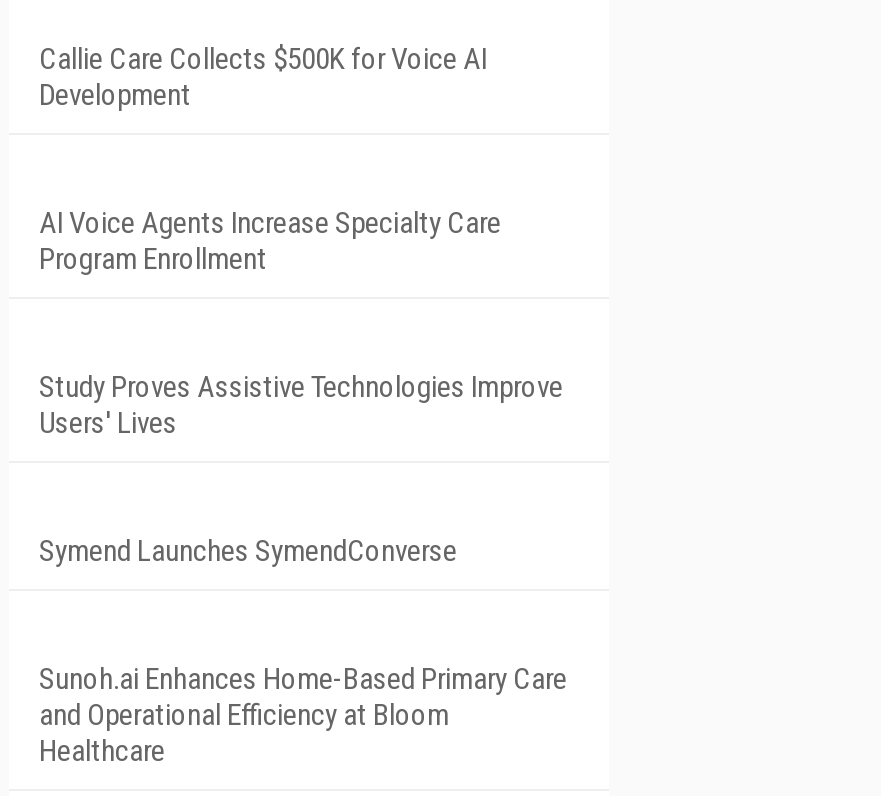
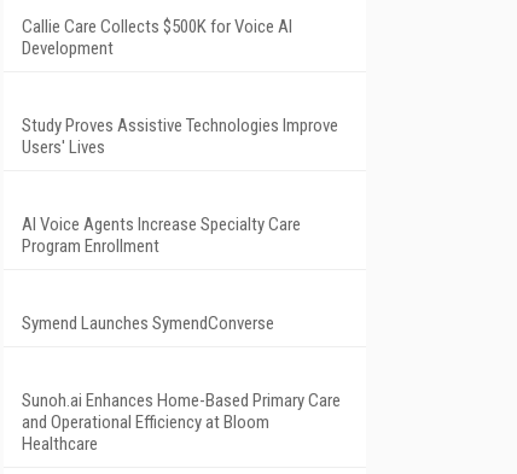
moved [39,205,501,277] -> [22,213,301,257]: AI Voice Agents Increase Specialty Care | Program Enrollment
moved [39,369,563,441] -> [22,115,338,158]: Study Proves Assistive Technologies Improve | Users' Lives

